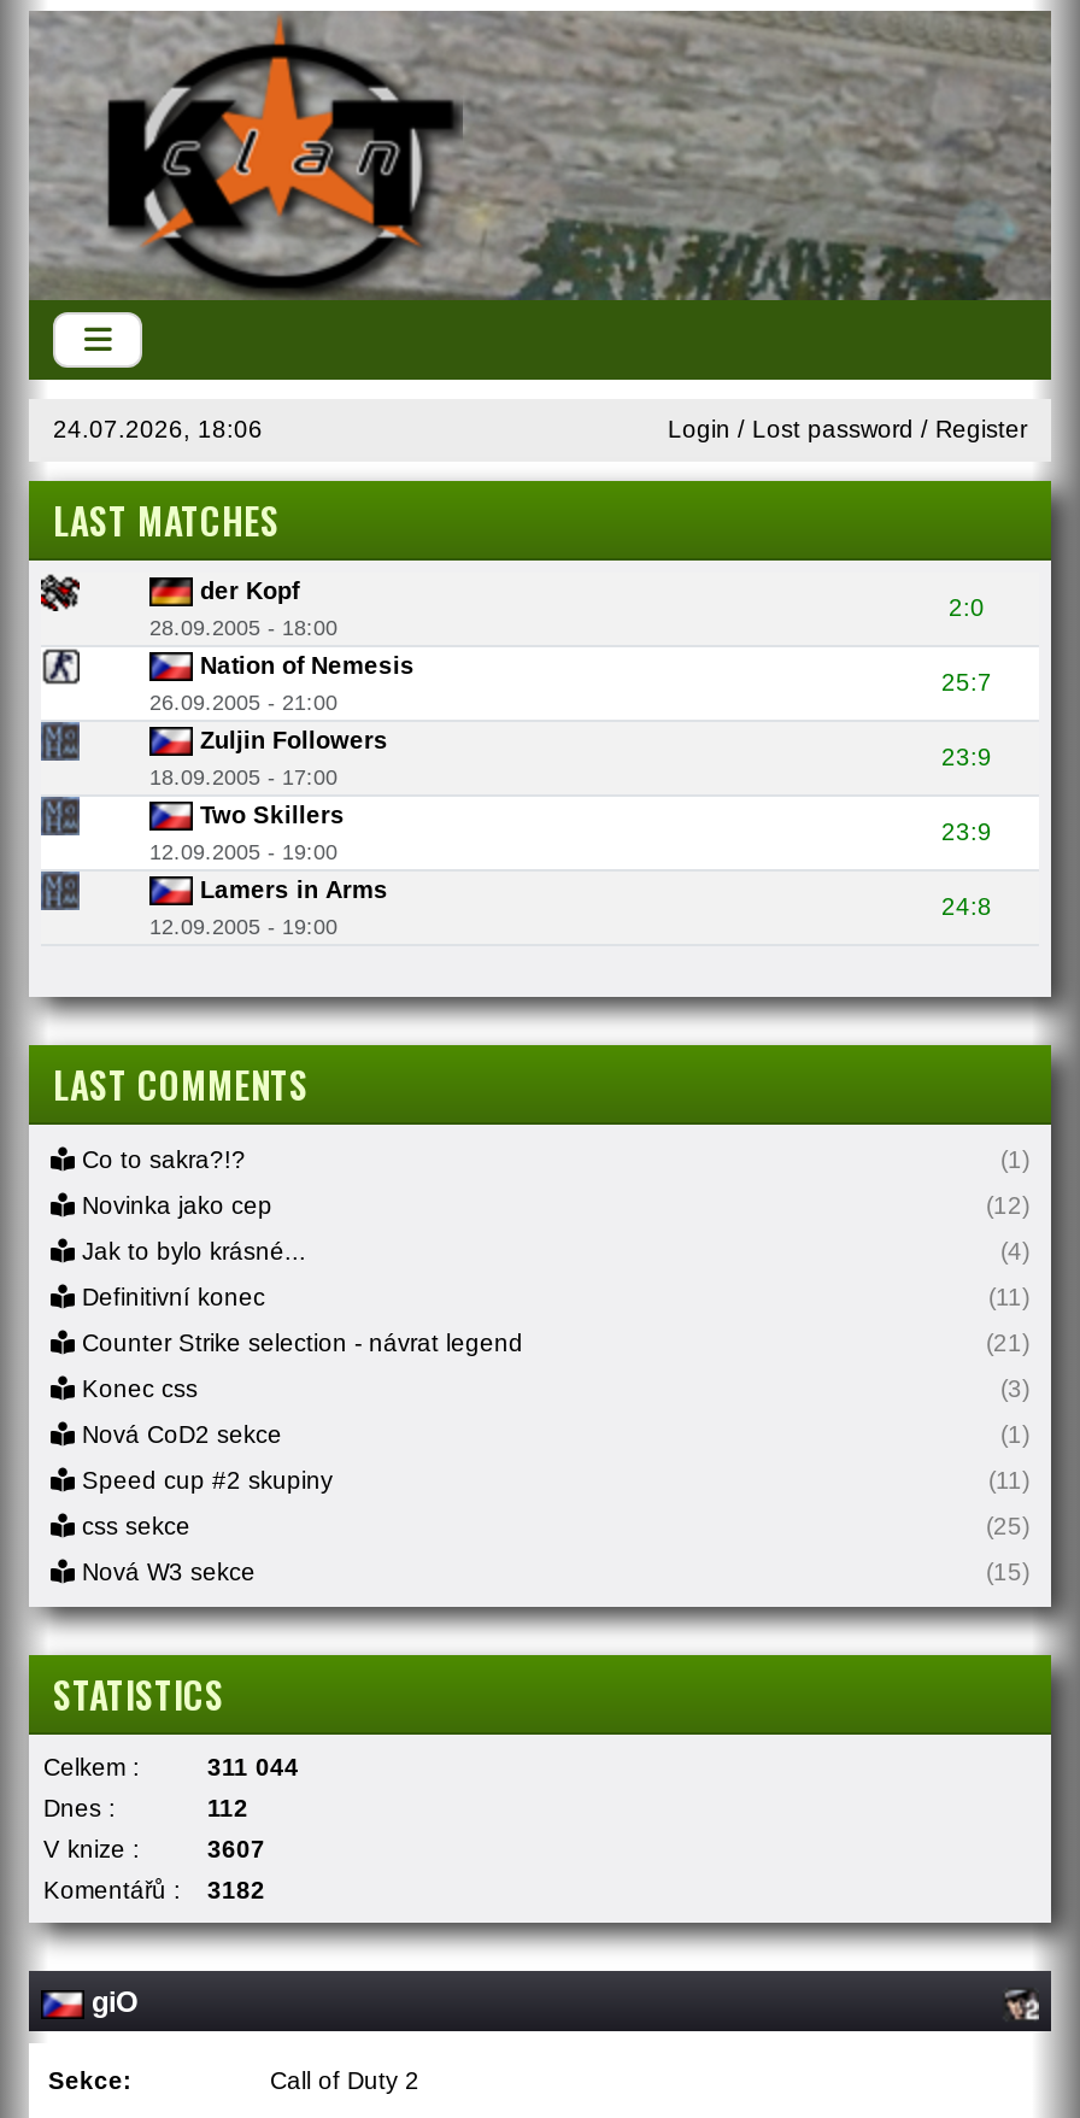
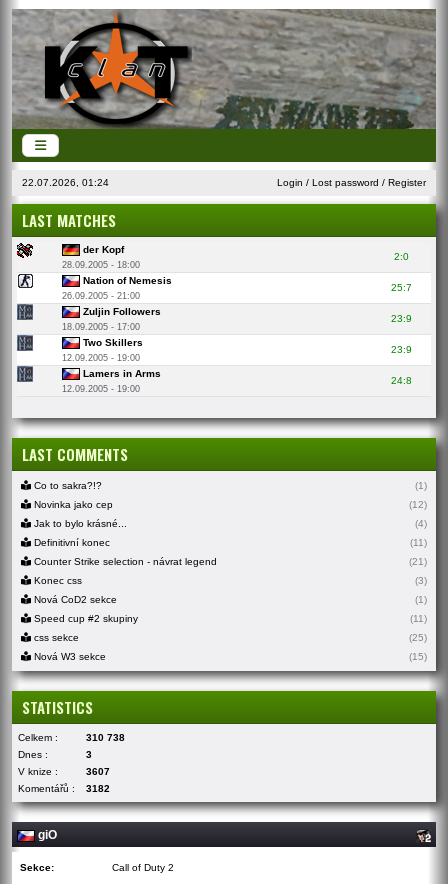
[53,416,263,442] 24.07.2026, 18:06 -> [22,177,109,188] 22.07.2026, 01:24
[207,1754,299,1780] 311 044 -> [86,732,125,743] 310 738
[207,1795,248,1821] 112 -> [86,749,92,760] 3

